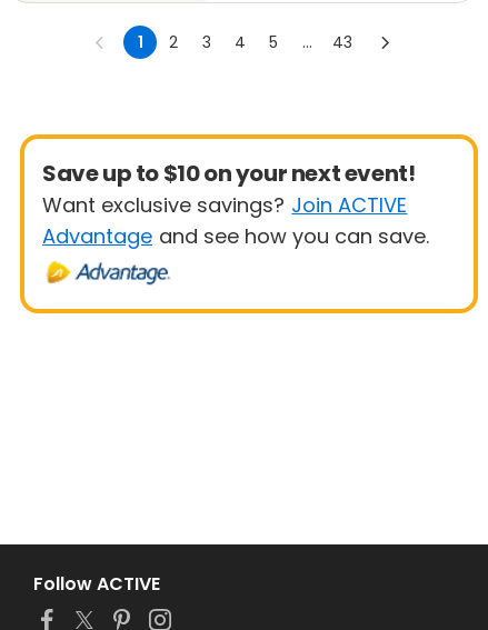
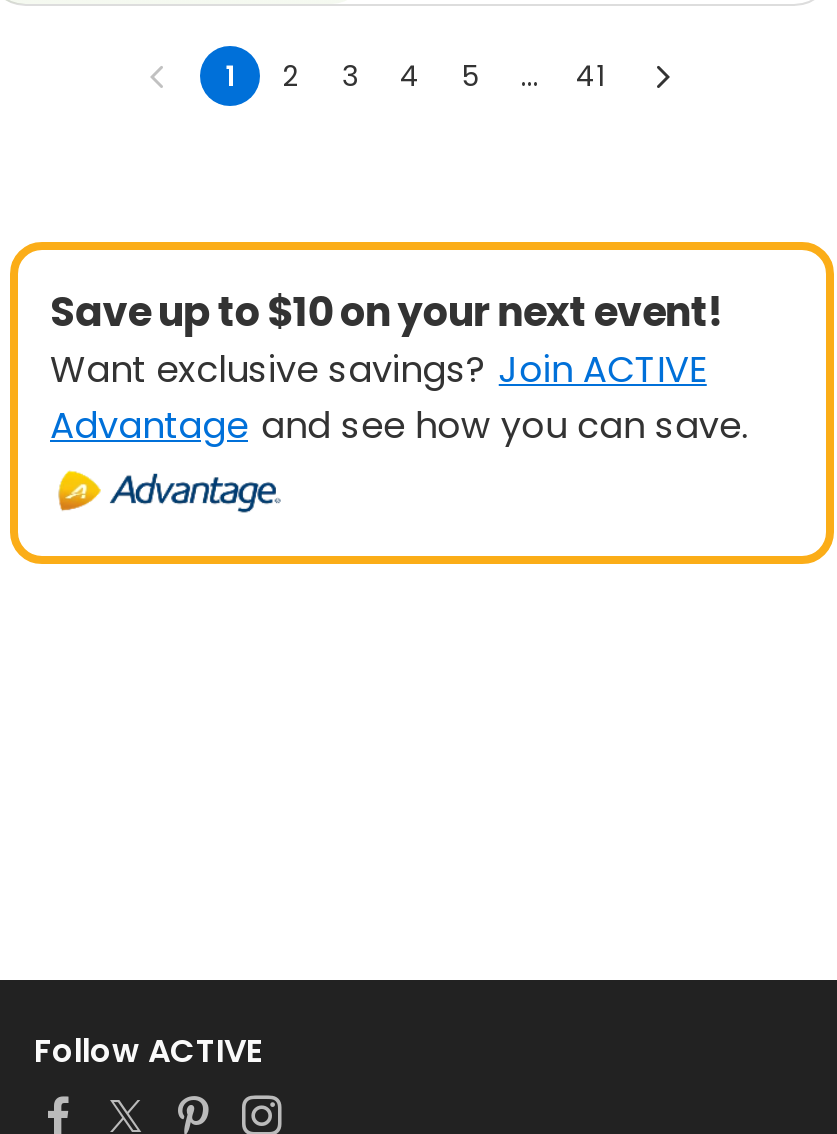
[332,31,352,53] 43 -> [576,56,604,96] 41

